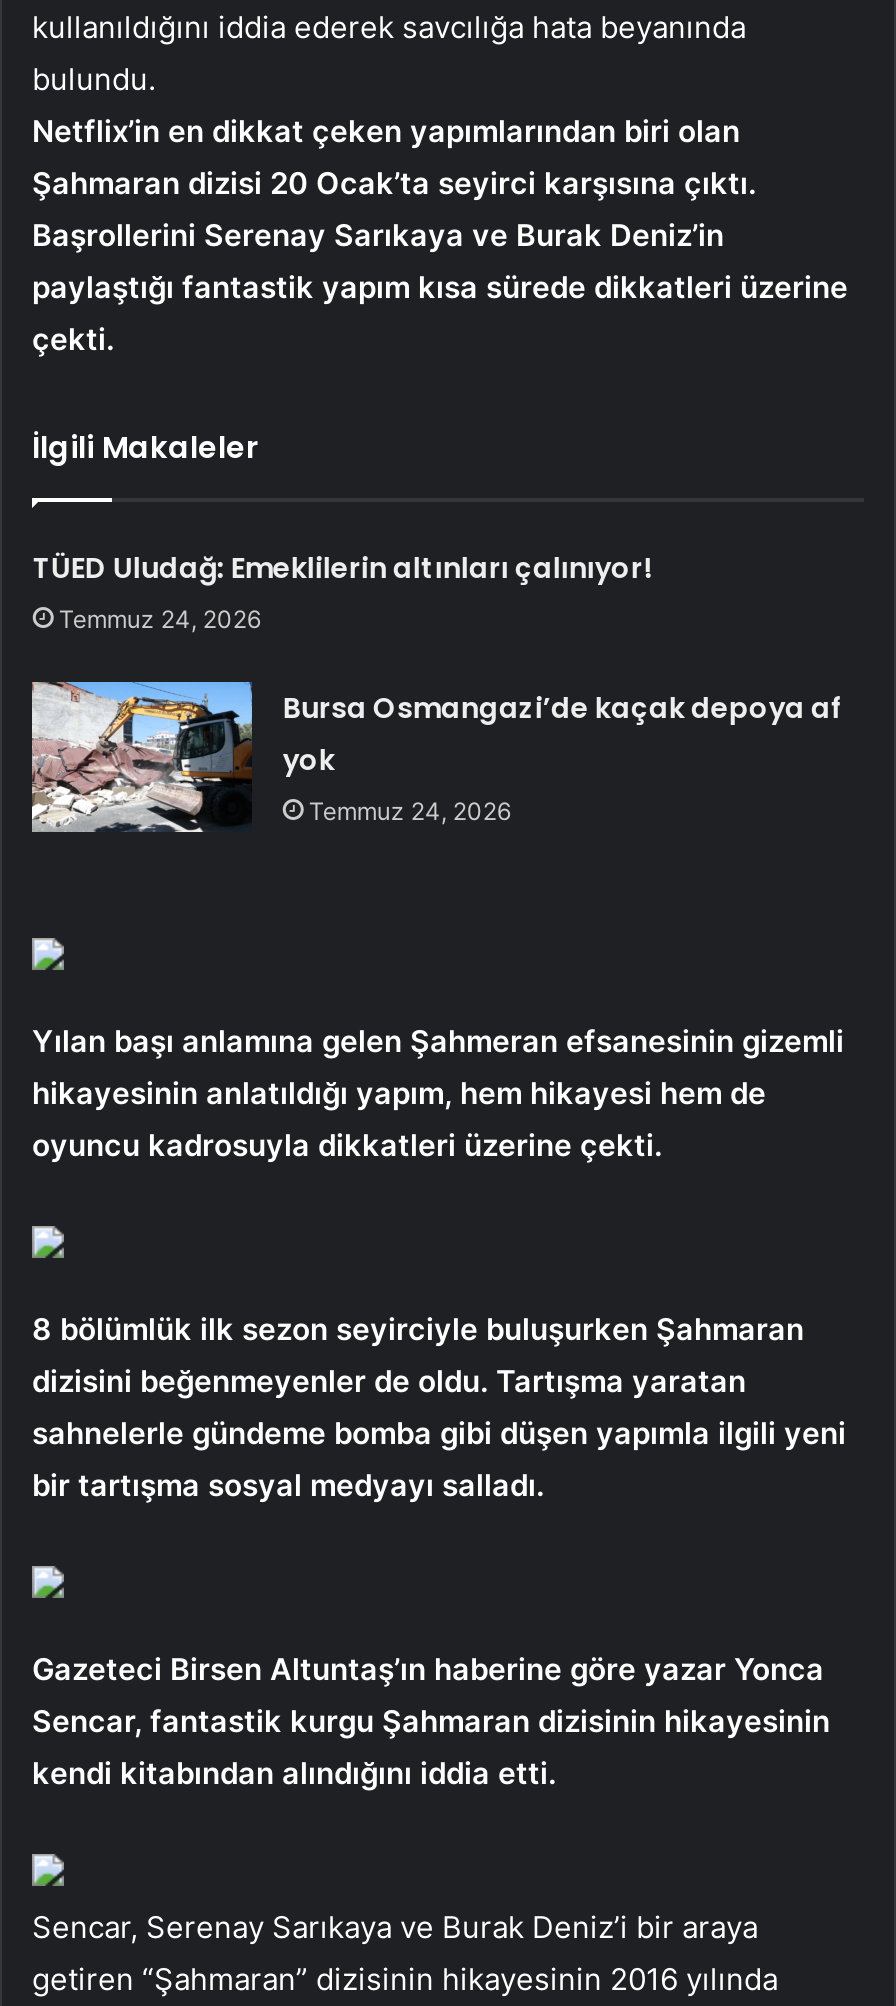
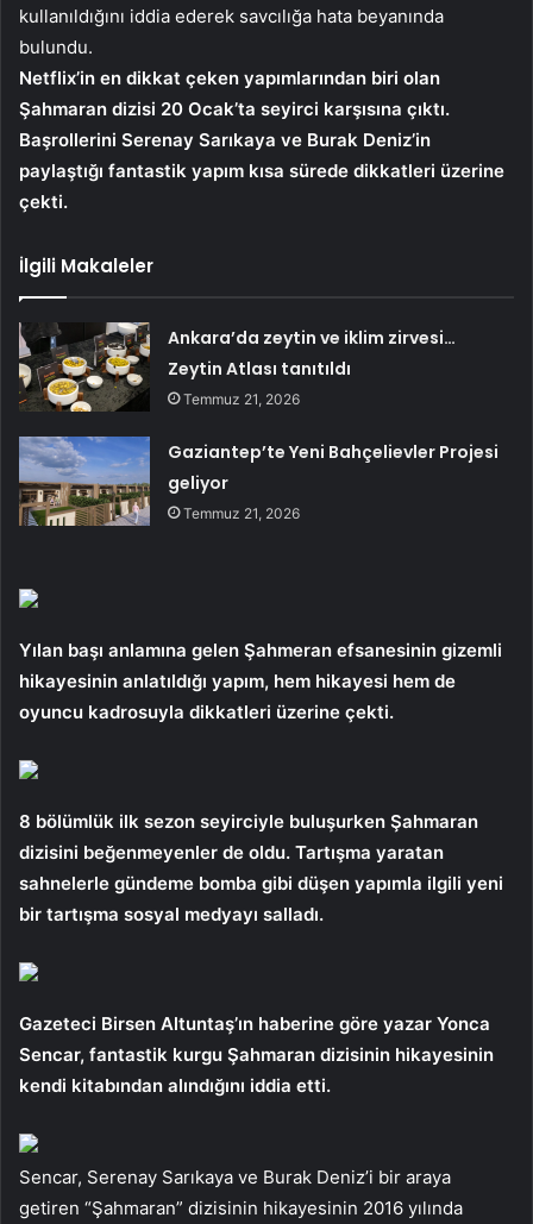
[33,547,651,633] TÜED Uludağ: Emeklilerin altınları çalınıyor! | Temmuz 24, 2026 -> [168,326,456,408] Ankara’da zeytin ve iklim zirvesi… | Zeytin Atlası tanıtıldı | Temmuz 21, 2026
[30,680,843,834] [image] | Bursa Osmangazi’de kaçak depoya af | yok | Temmuz 24, 2026 -> [18,435,499,527] [image] | Gaziantep’te Yeni Bahçelievler Projesi | geliyor | Temmuz 21, 2026

